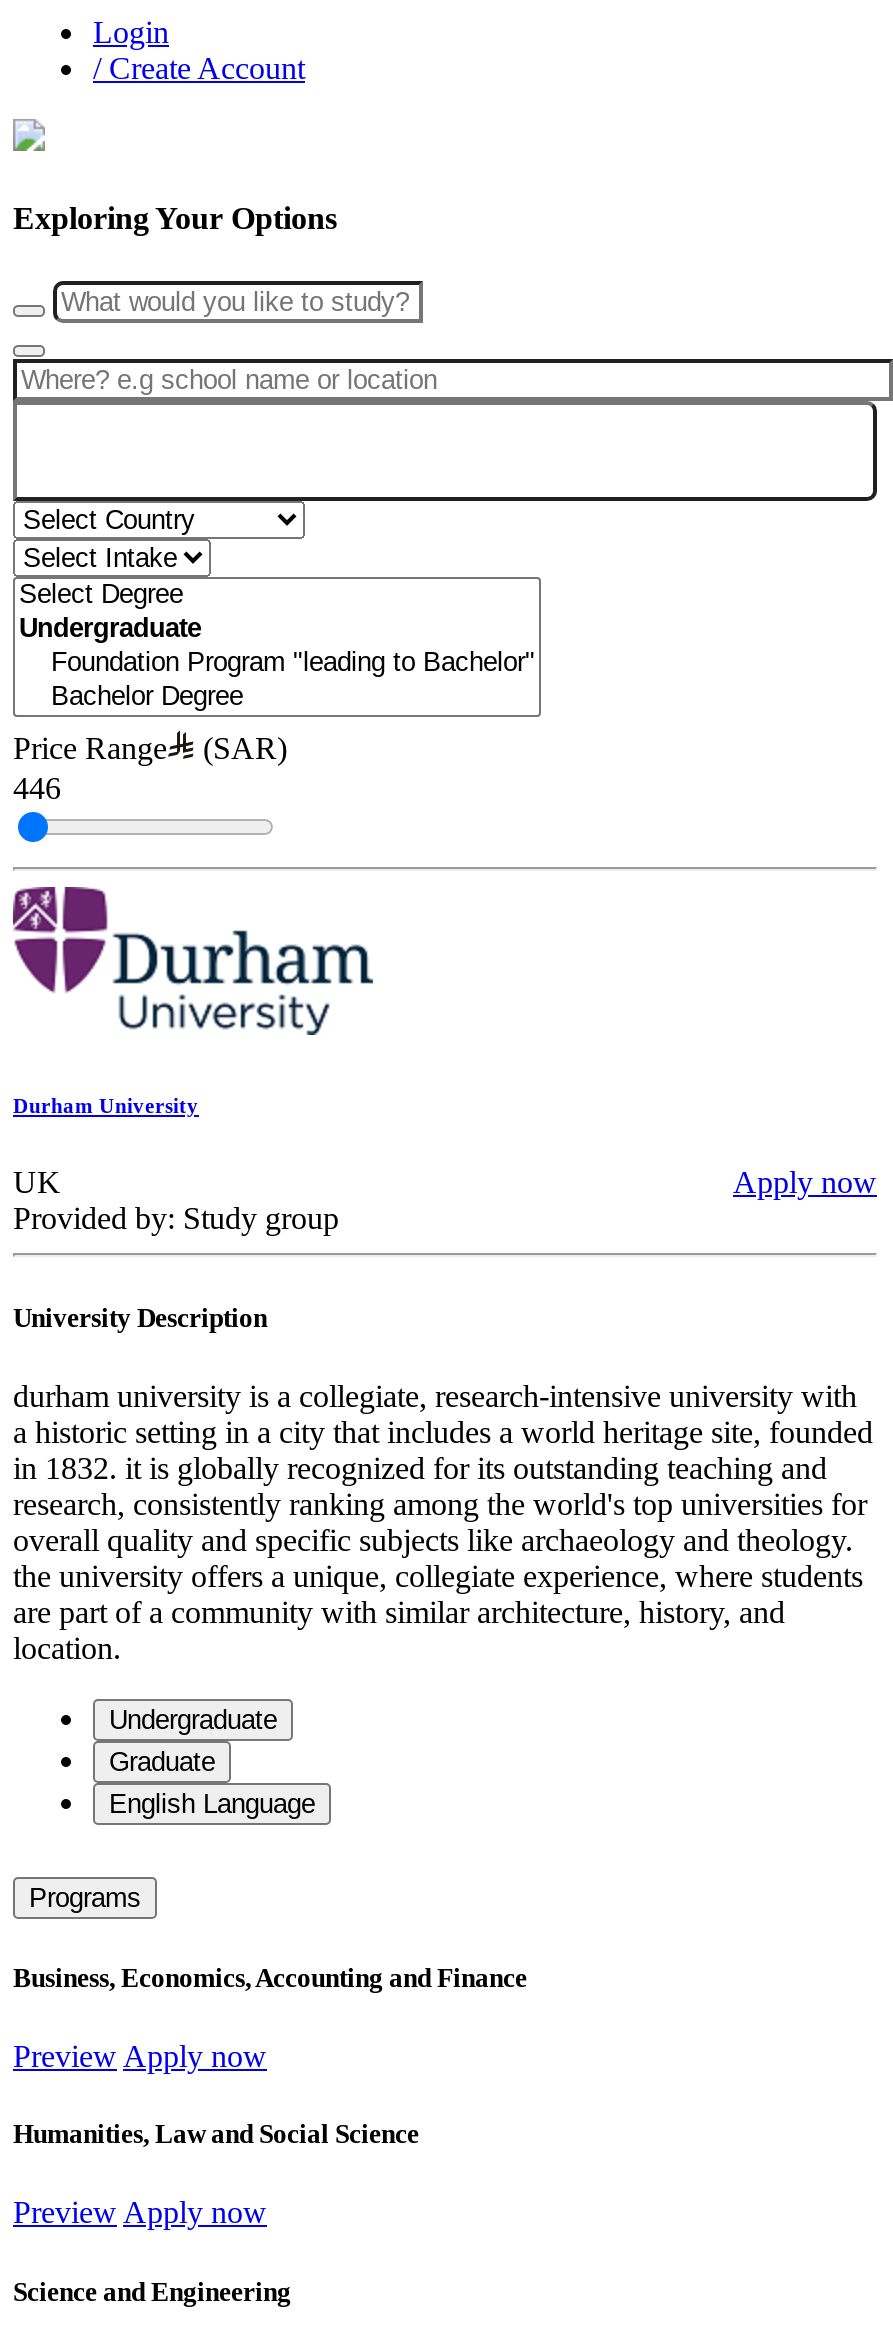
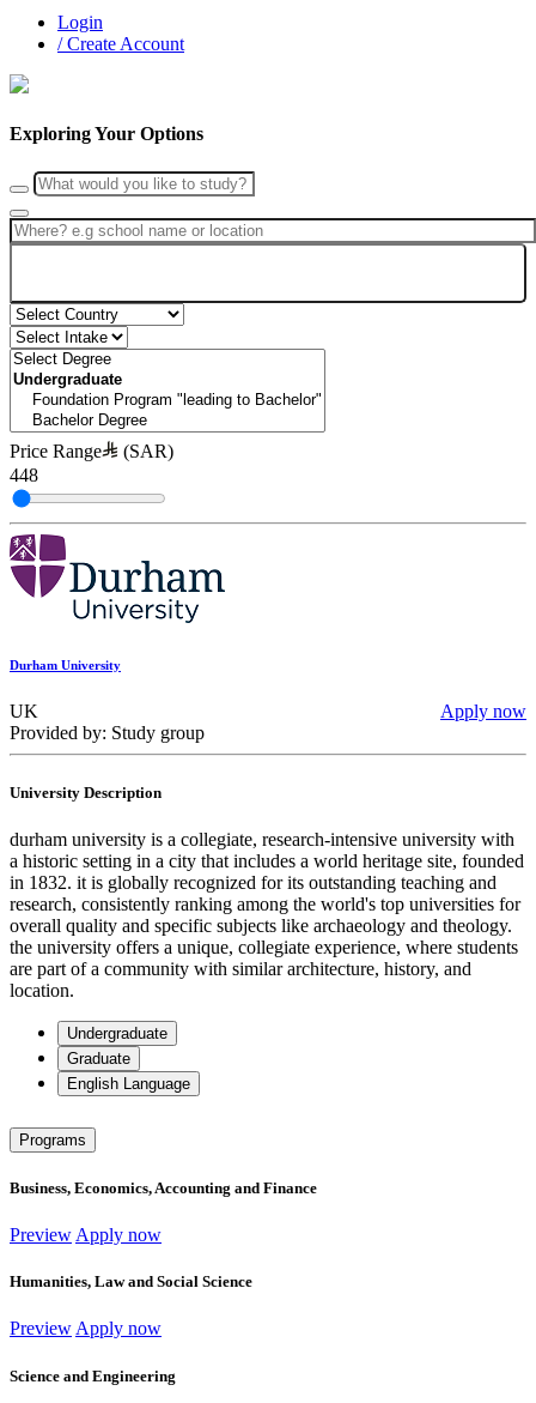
[13,770,61,804] 446 -> [10,464,38,485] 448

